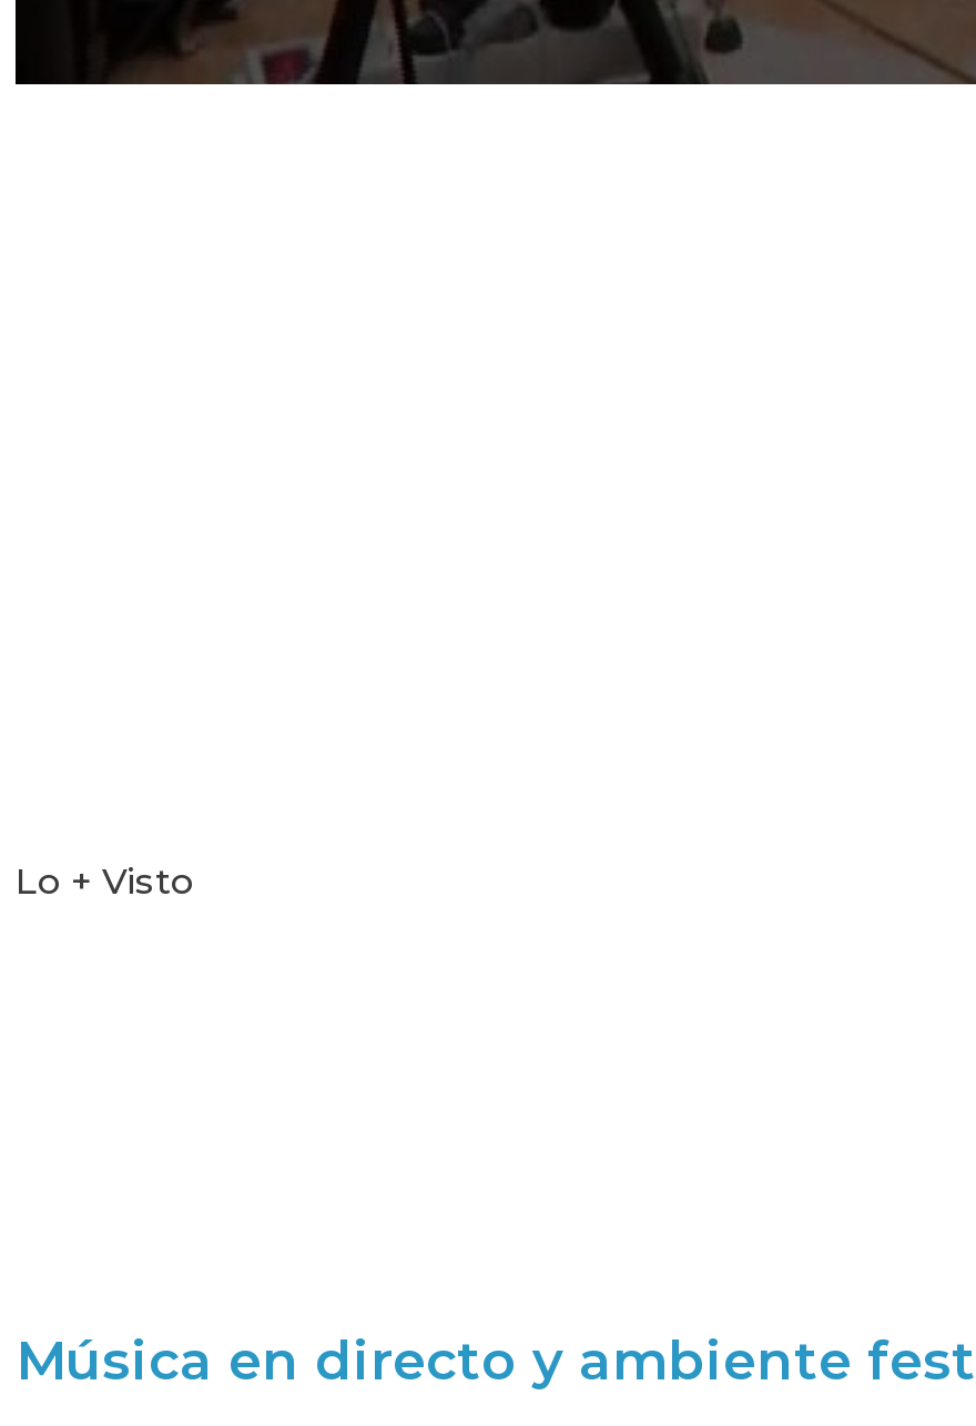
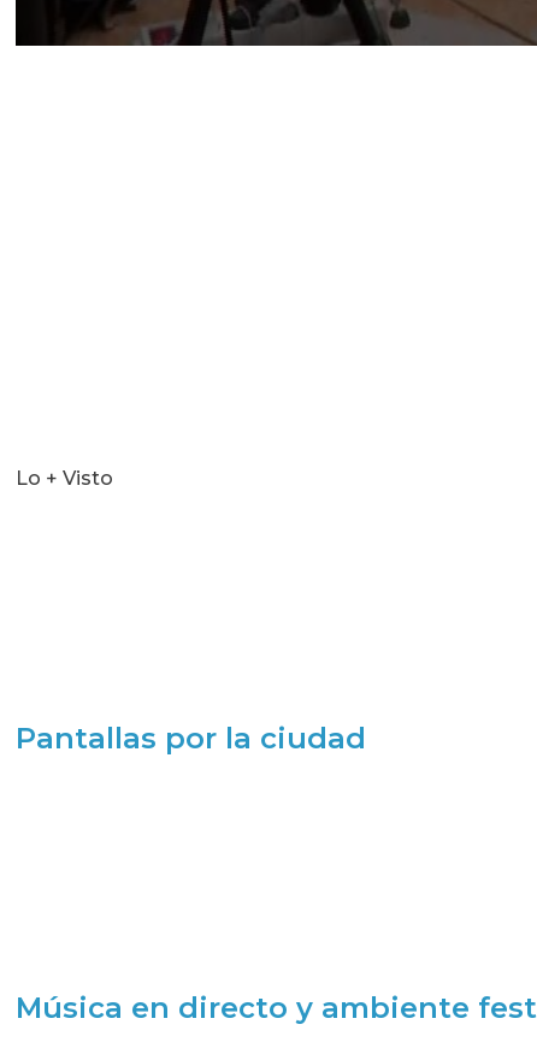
none -> [16,720,366,755] Pantallas por la ciudad

